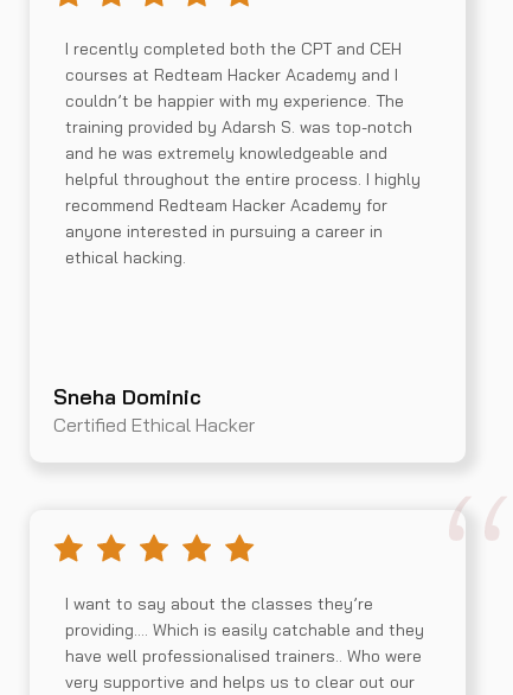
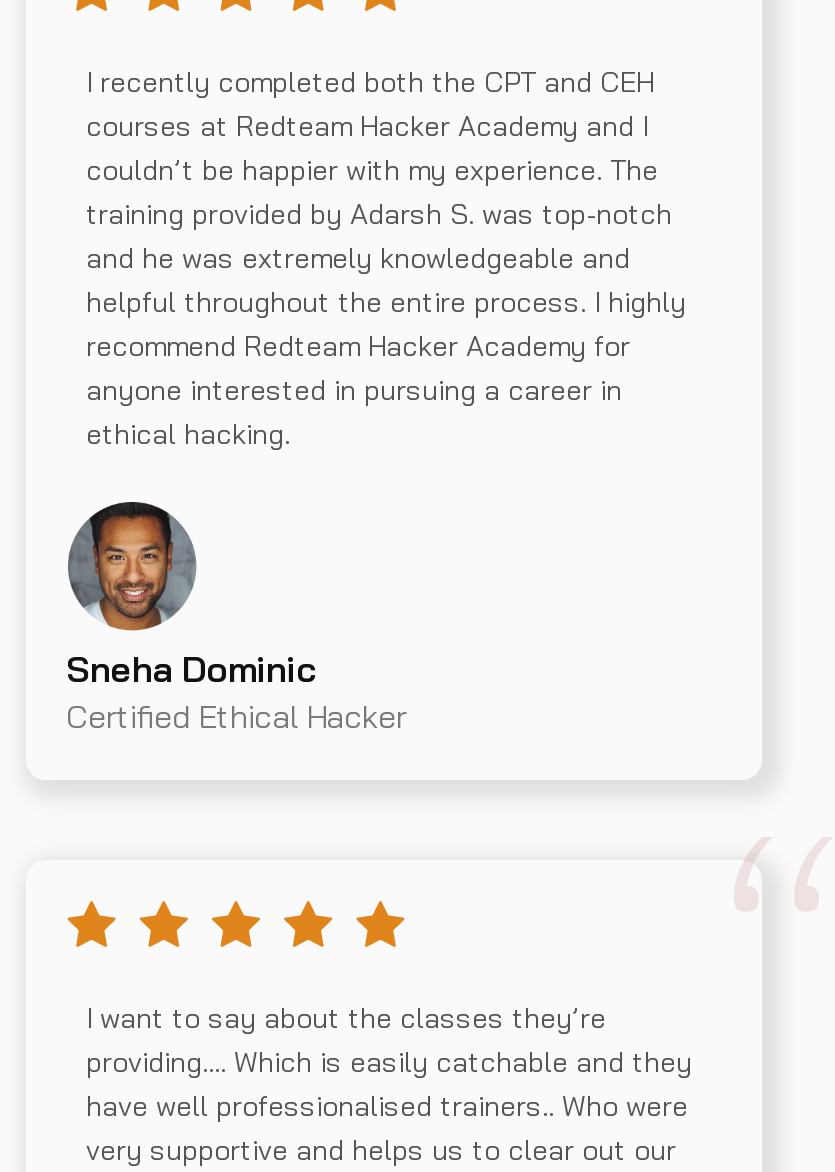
none -> [66,500,198,632] [image]

